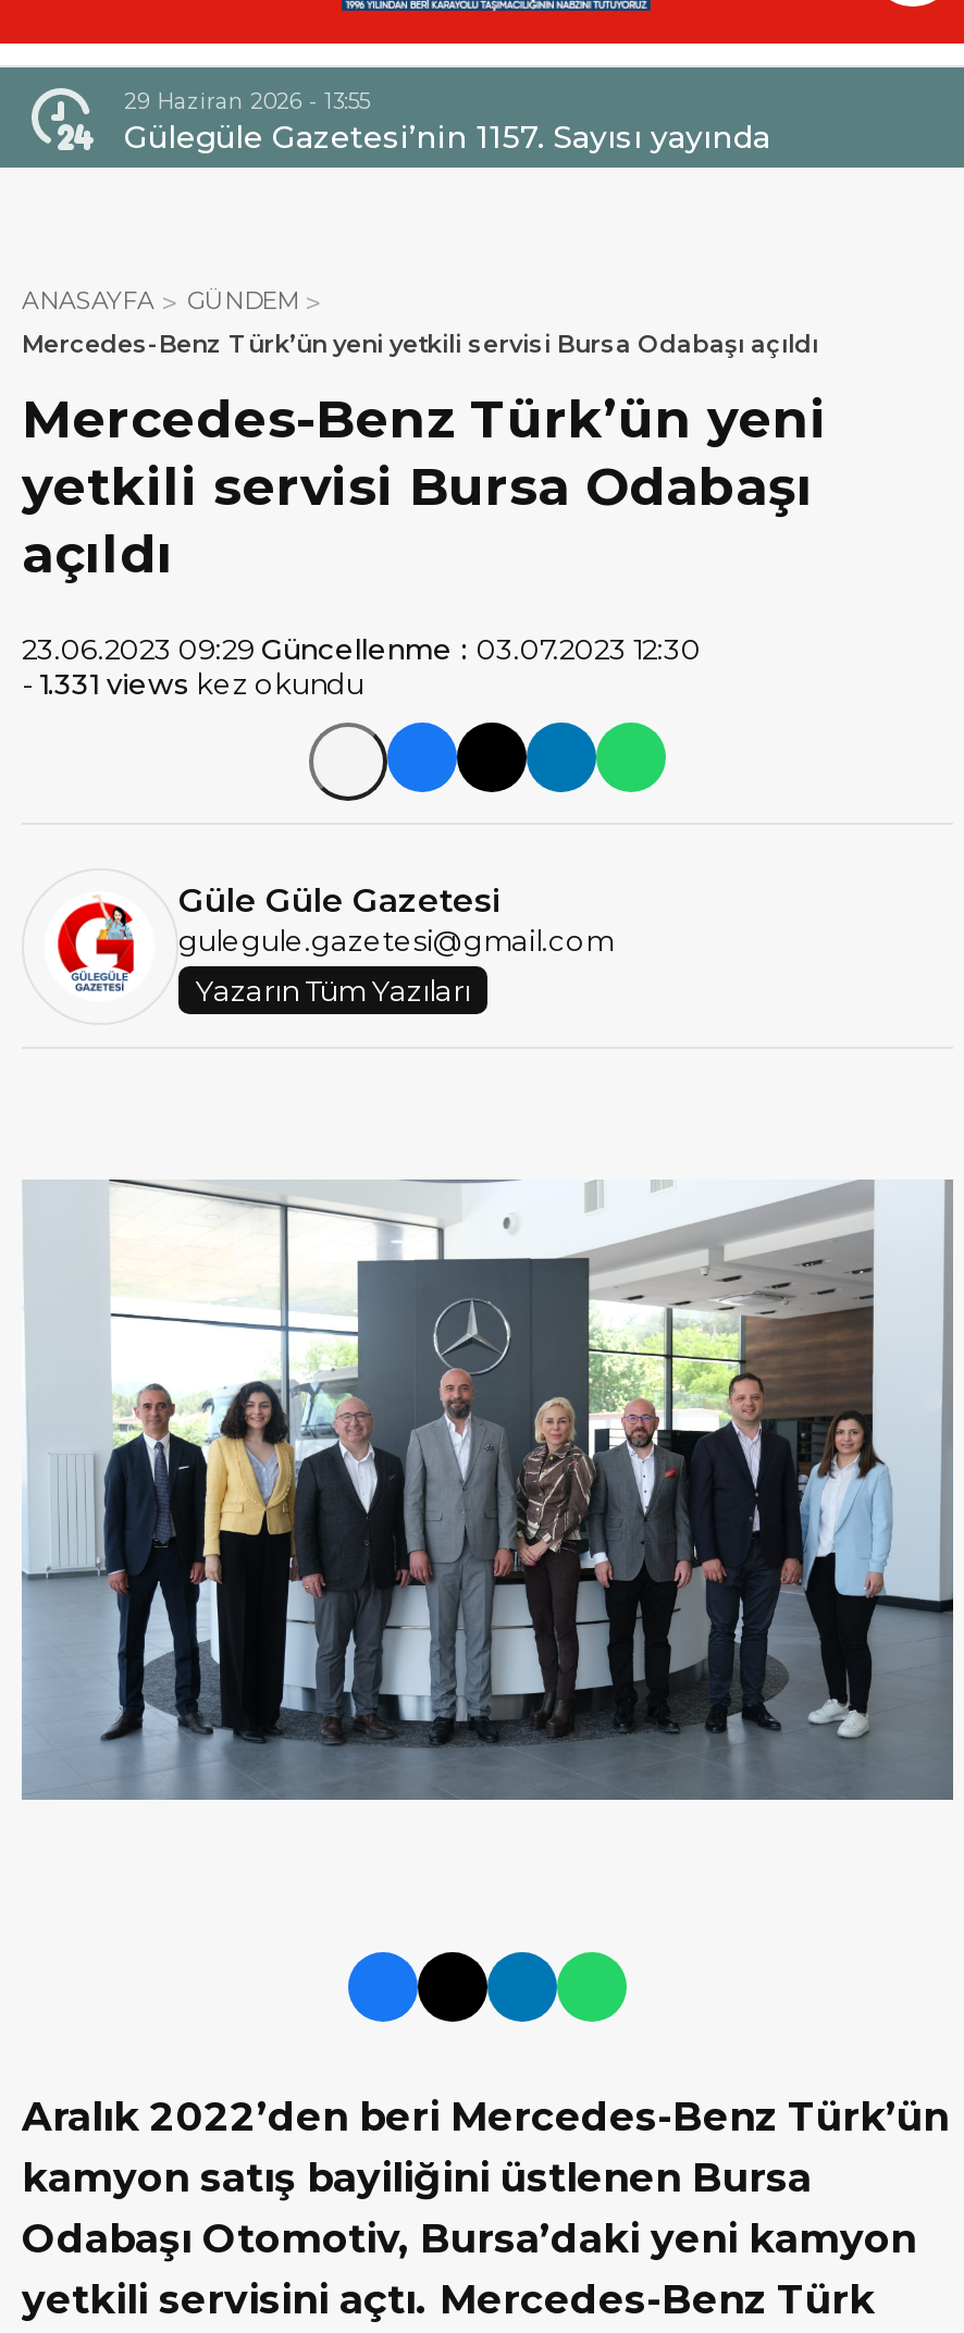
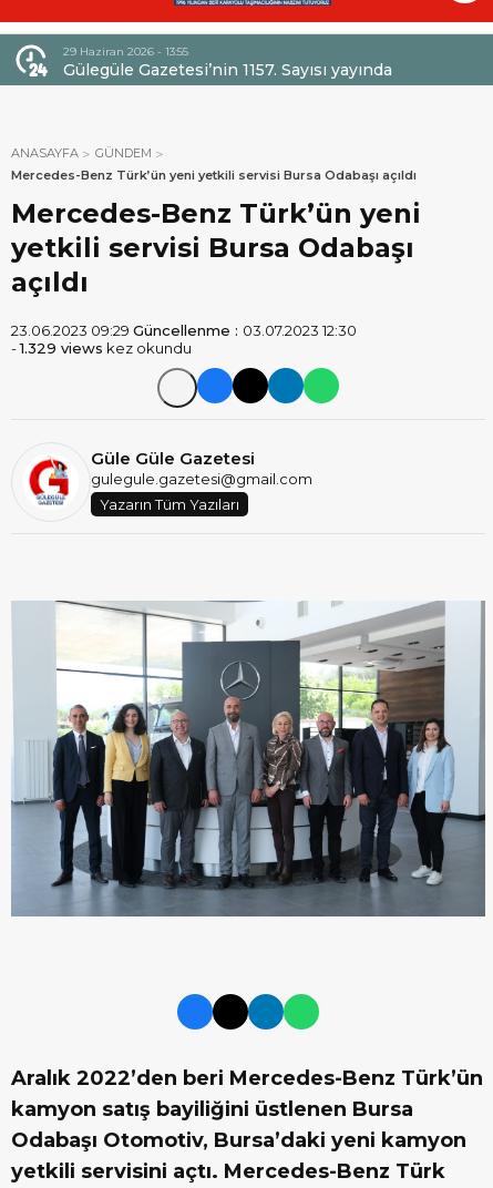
[22,666,363,701] - 1.331 views kez okundu -> [11,339,192,357] - 1.329 views kez okundu

